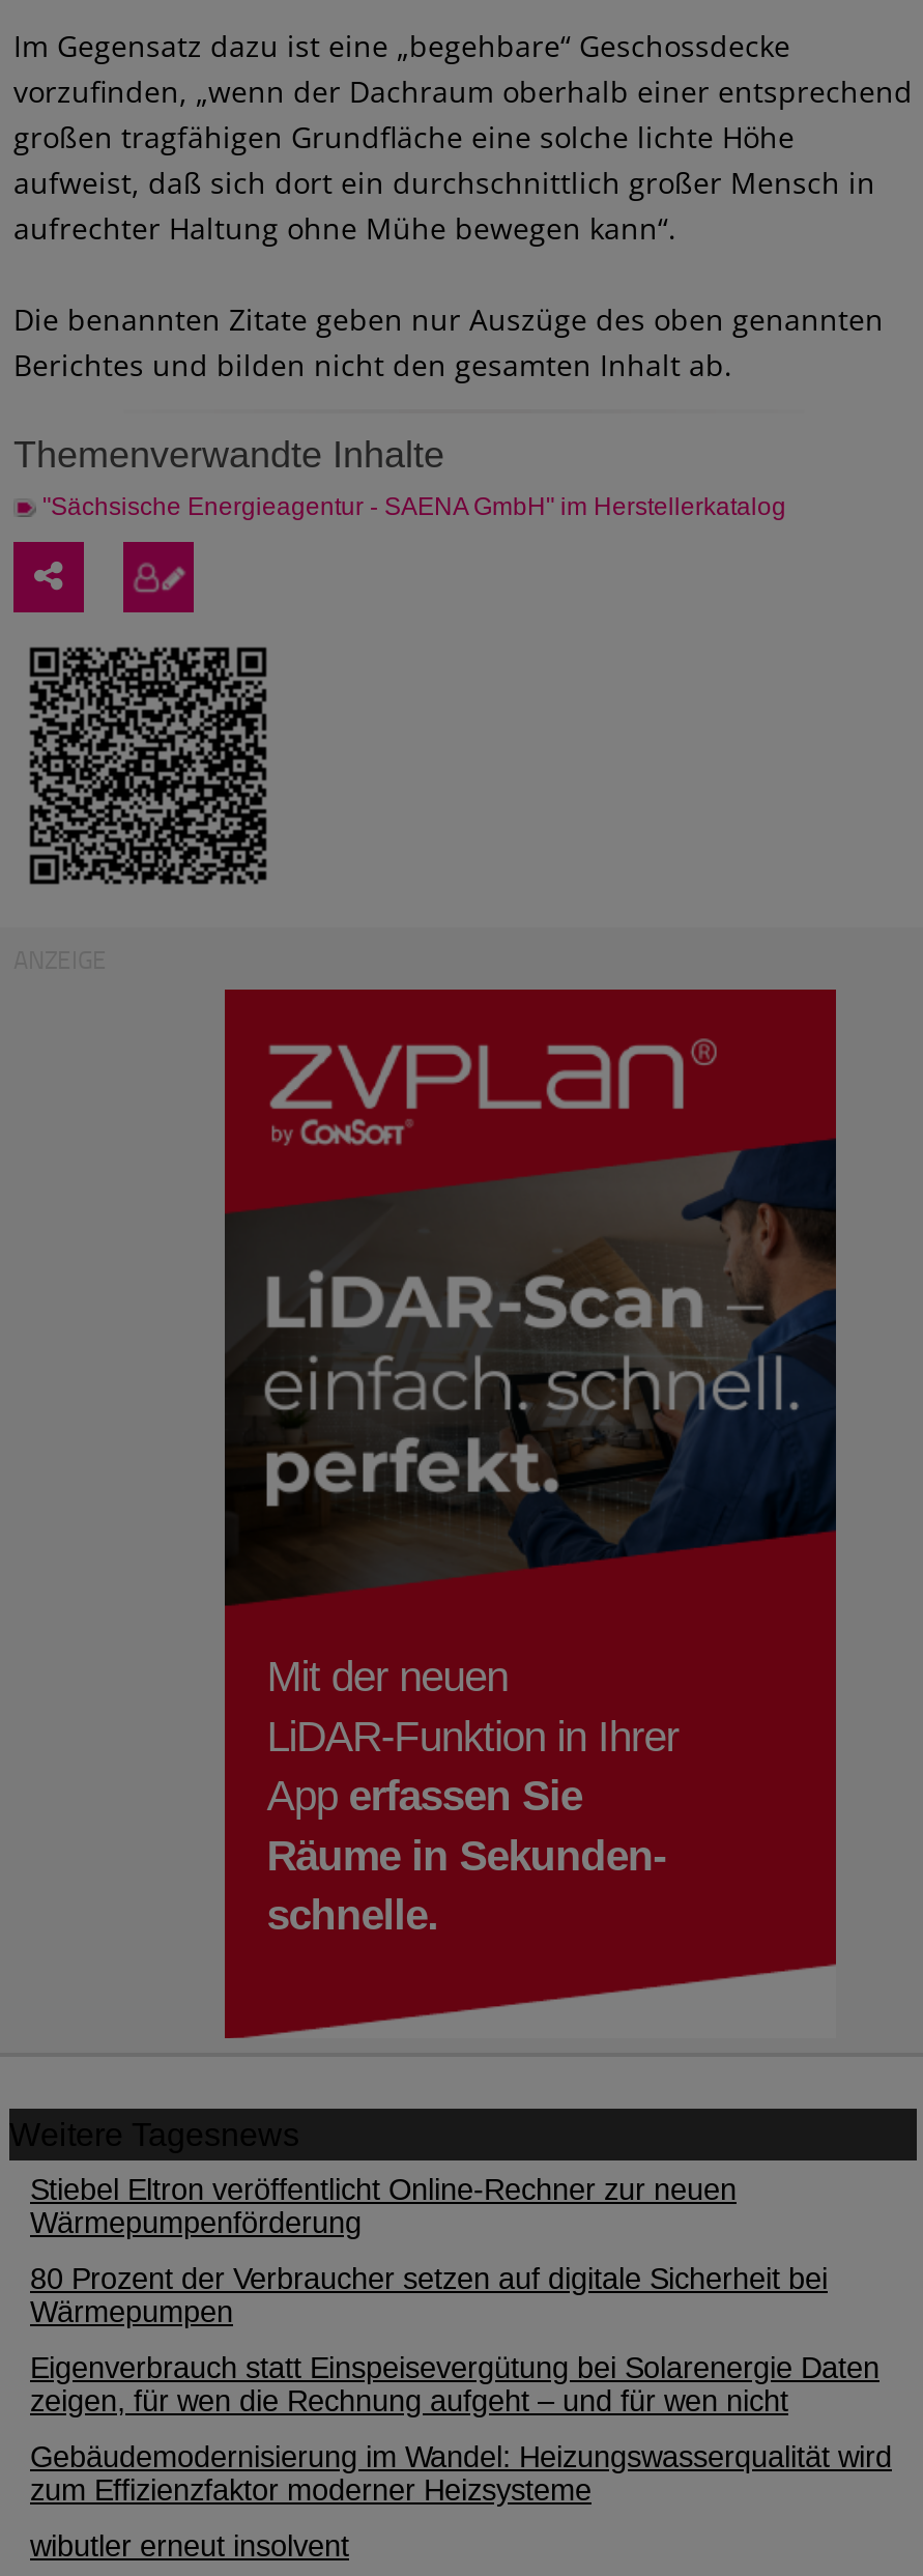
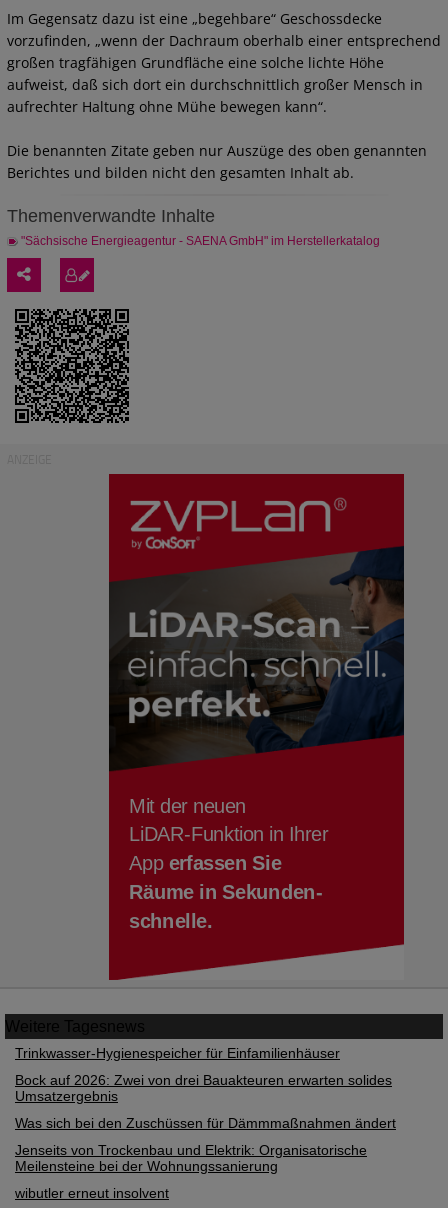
[30,2173,737,2240] Stiebel Eltron veröffentlicht Online-Rechner zur neuen | Wärmepumpenförderung -> [15,1045,340,1061] Trinkwasser-Hygienespeicher für Einfamilienhäuser
[30,2262,828,2329] 80 Prozent der Verbraucher setzen auf digitale Sicherheit bei | Wärmepumpen -> [15,1072,392,1104] Bock auf 2026: Zwei von drei Bauakteuren erwarten solides | Umsatzergebnis
[30,2352,879,2418] Eigenverbrauch statt Einspeisevergütung bei Solarenergie Daten | zeigen, für wen die Rechnung aufgeht – und für wen nicht -> [15,1115,396,1131] Was sich bei den Zuschüssen für Dämmmaßnahmen ändert
[30,2441,892,2507] Gebäudemodernisierung im Wandel: Heizungswasserqualität wird | zum Effizienzfaktor moderner Heizsysteme -> [15,1142,367,1174] Jenseits von Trockenbau und Elektrik: Organisatorische | Meilensteine bei der Wohnungssanierung

